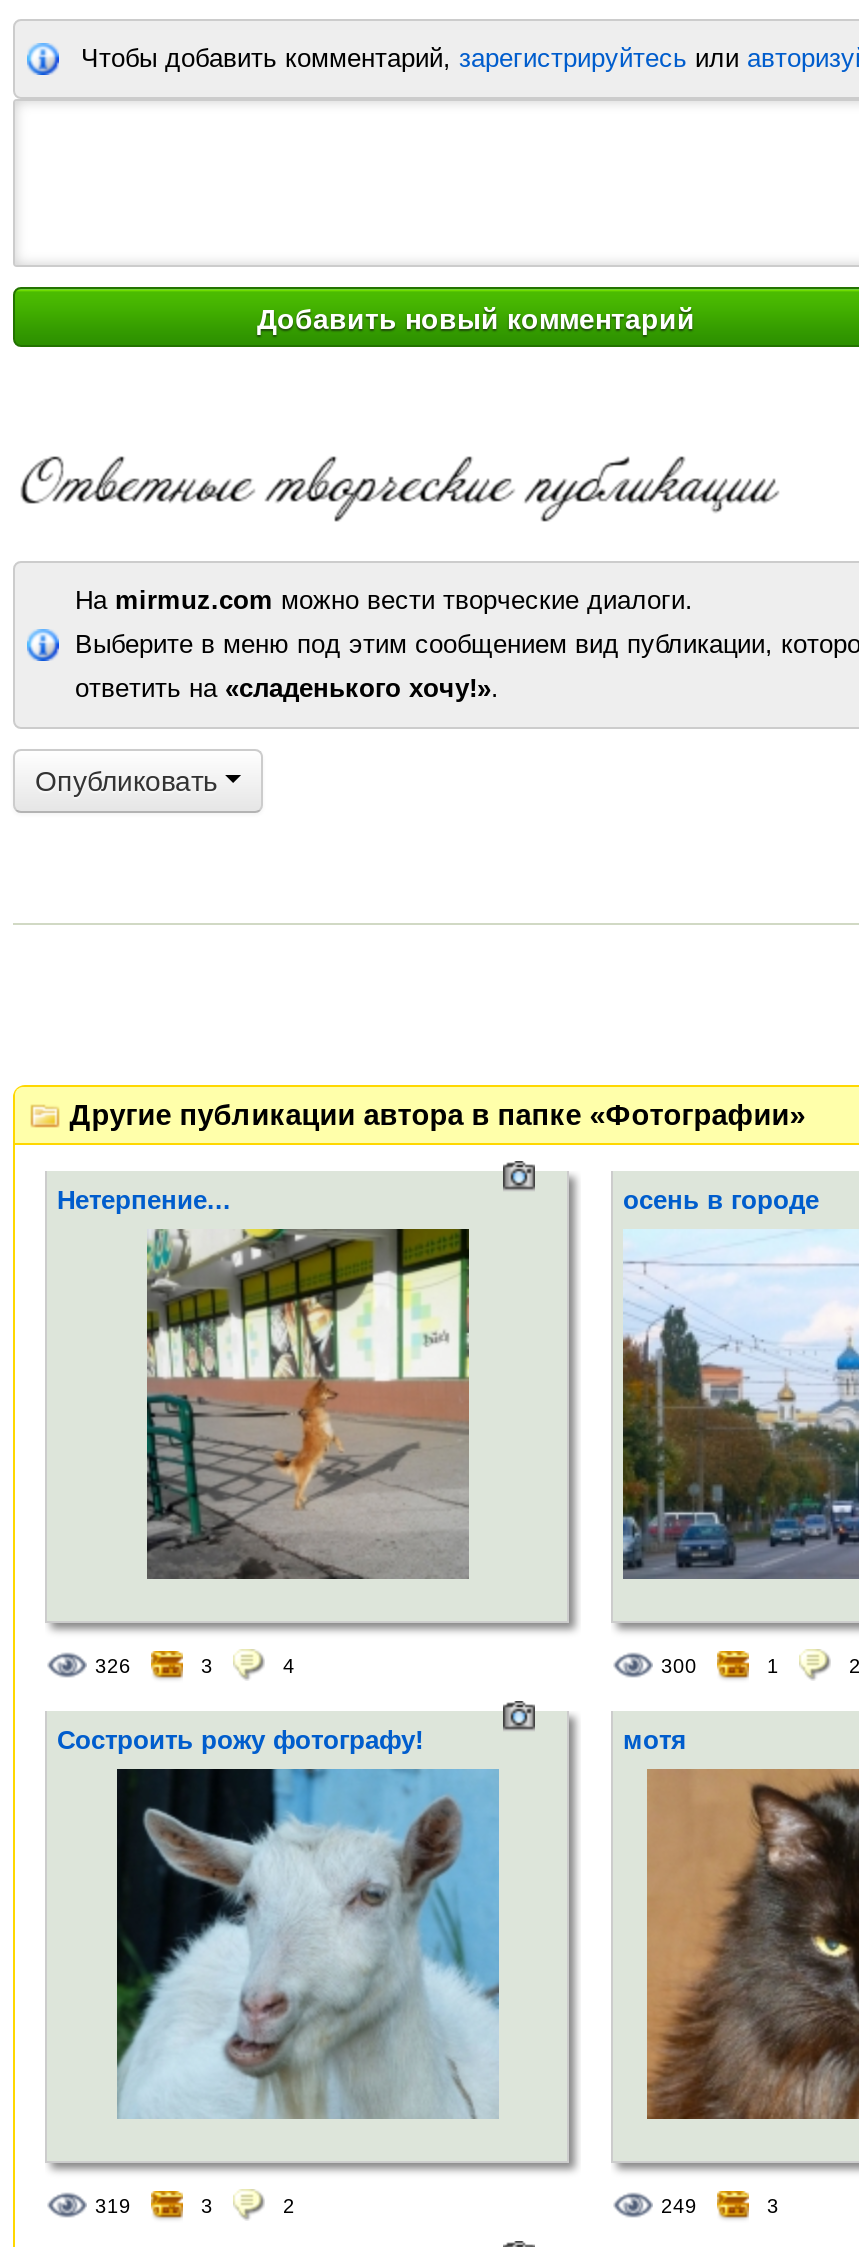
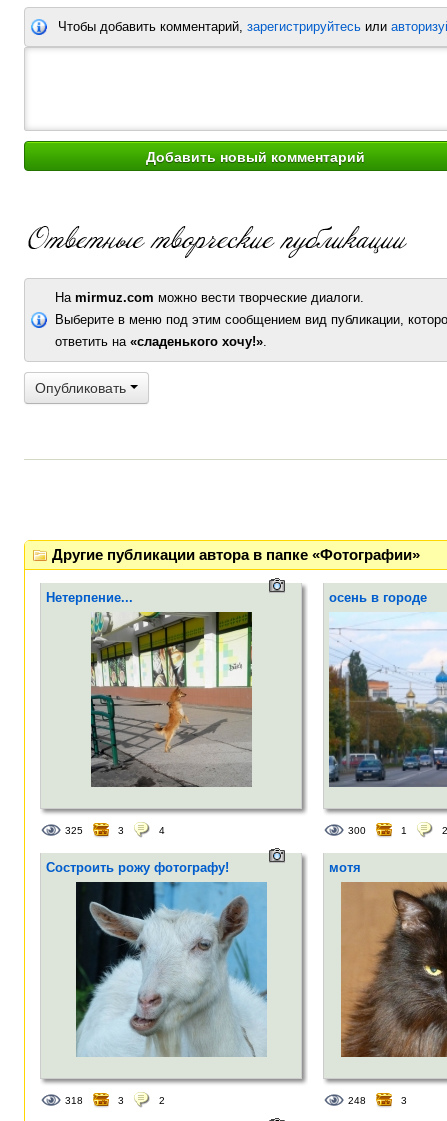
[95,1655,131,1677] 326 -> [65,825,83,836] 325
[95,2195,131,2217] 319 -> [65,1095,83,1106] 318
[661,2195,697,2217] 249 -> [348,1095,366,1106] 248

